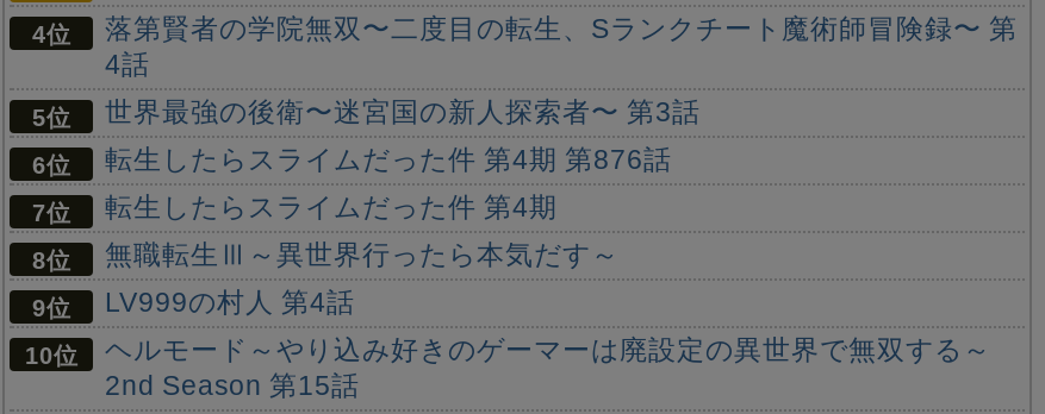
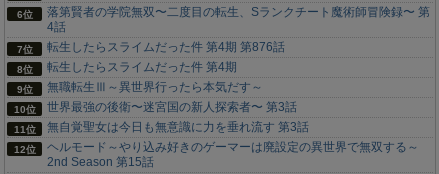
moved [105,98,701,127] -> [47,101,297,113]: 世界最強の後衛〜迷宮国の新人探索者〜 第3話
moved [105,146,672,270] -> [47,41,285,93]: 転生したらスライムだった件 第4期 第876話 | 転生したらスライムだった件 第4期 | 無職転生Ⅲ～異世界行ったら本気だす～
[105,289,355,317] LV999の村人 第4話 -> [47,121,309,133] 無自覚聖女は今日も無意識に力を垂れ流す 第3話

